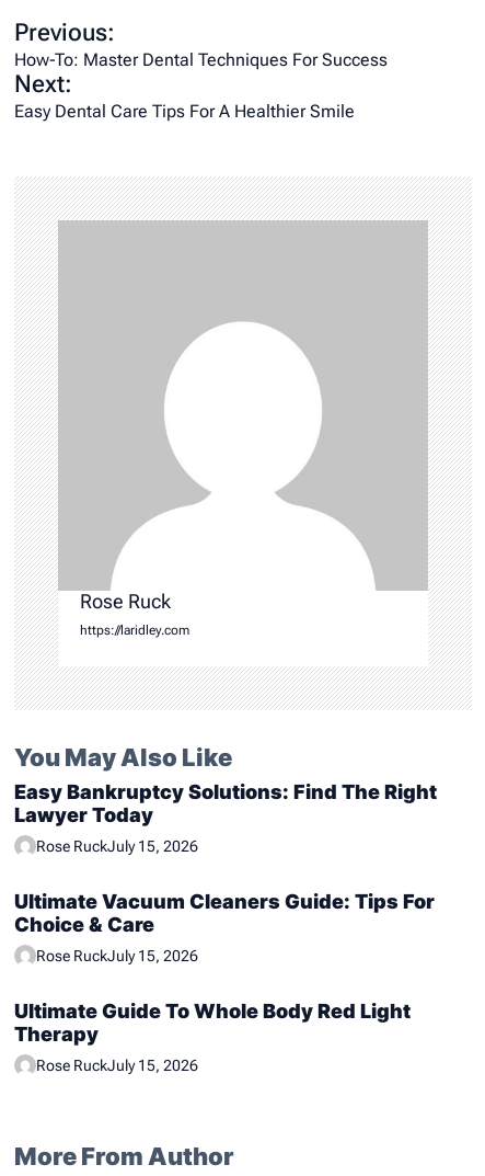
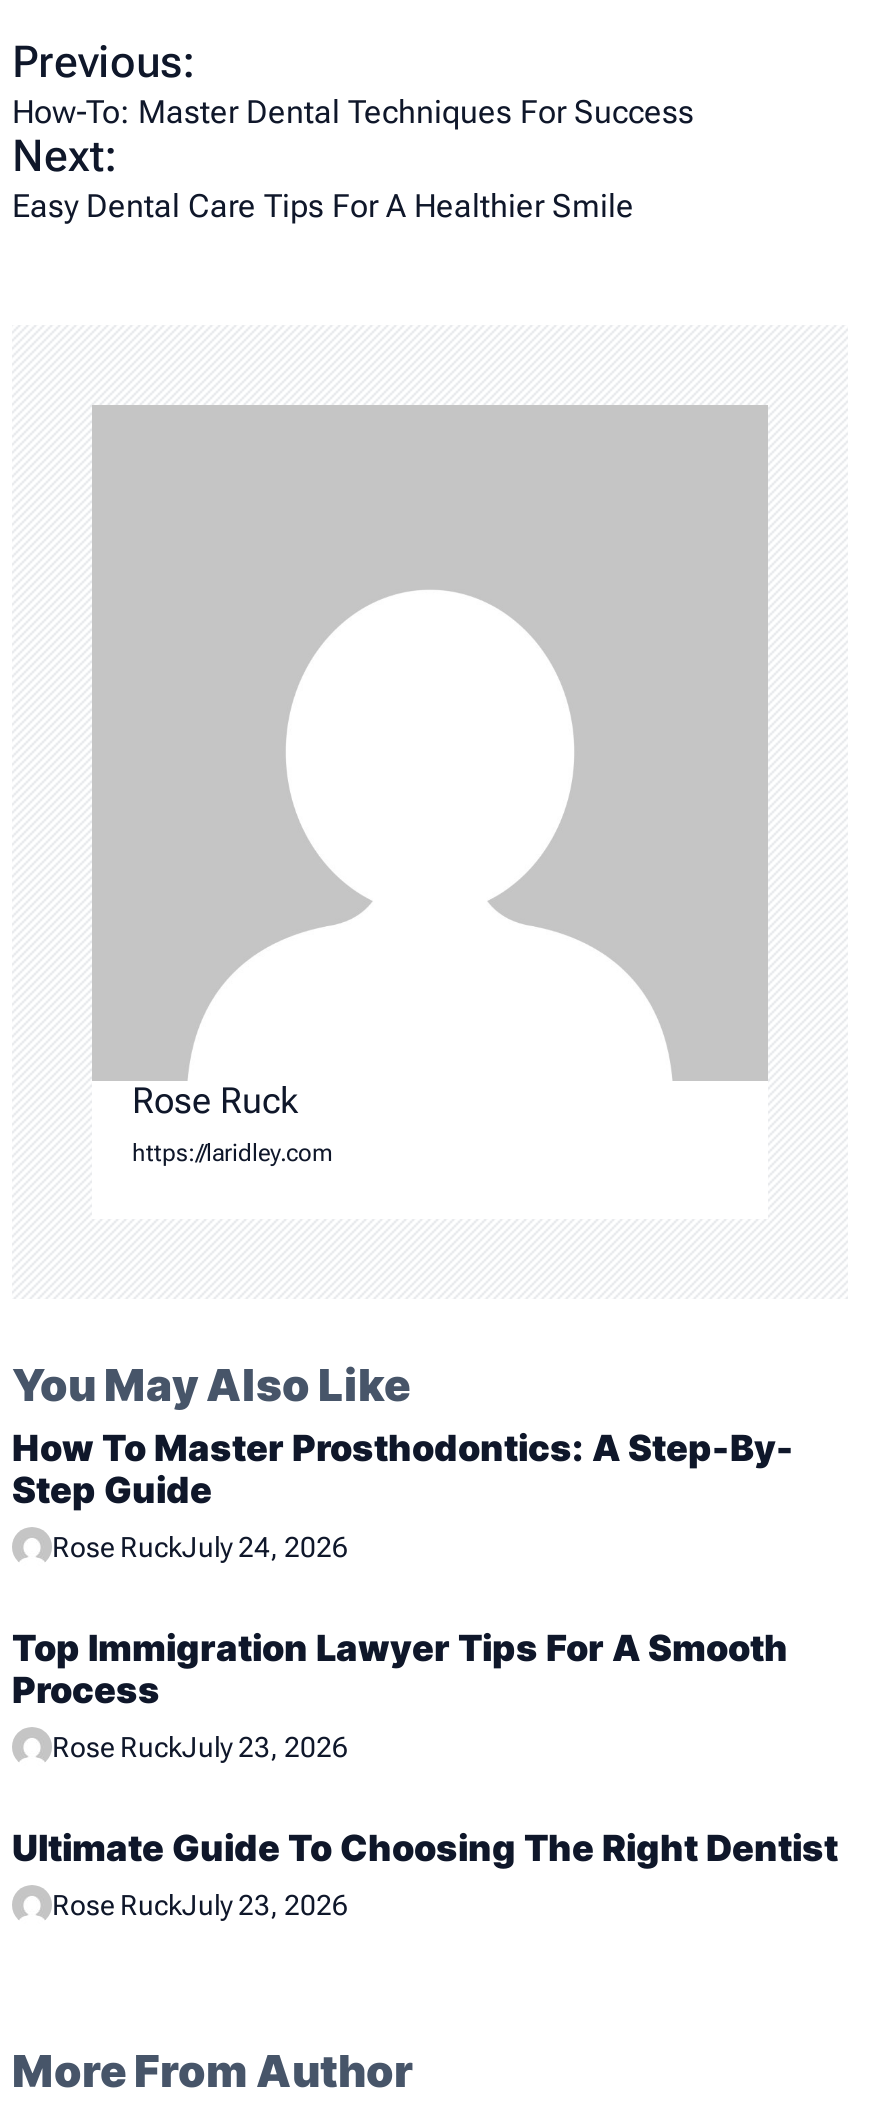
[14,780,437,826] Easy Bankruptcy Solutions: Find The Right | Lawyer Today -> [12,1427,794,1511] How To Master Prosthodontics: A Step-By- | Step Guide
[36,837,198,855] Rose RuckJuly 15, 2026 -> [52,1531,348,1563] Rose RuckJuly 24, 2026
[14,890,435,936] Ultimate Vacuum Cleaners Guide: Tips For | Choice & Care -> [12,1627,788,1711] Top Immigration Lawyer Tips For A Smooth | Process
[36,947,198,964] Rose RuckJuly 15, 2026 -> [52,1731,348,1763] Rose RuckJuly 23, 2026
[14,1000,411,1046] Ultimate Guide To Whole Body Red Light | Therapy -> [12,1827,838,1869] Ultimate Guide To Choosing The Right Dentist
[36,1057,198,1074] Rose RuckJuly 15, 2026 -> [52,1889,348,1921] Rose RuckJuly 23, 2026

